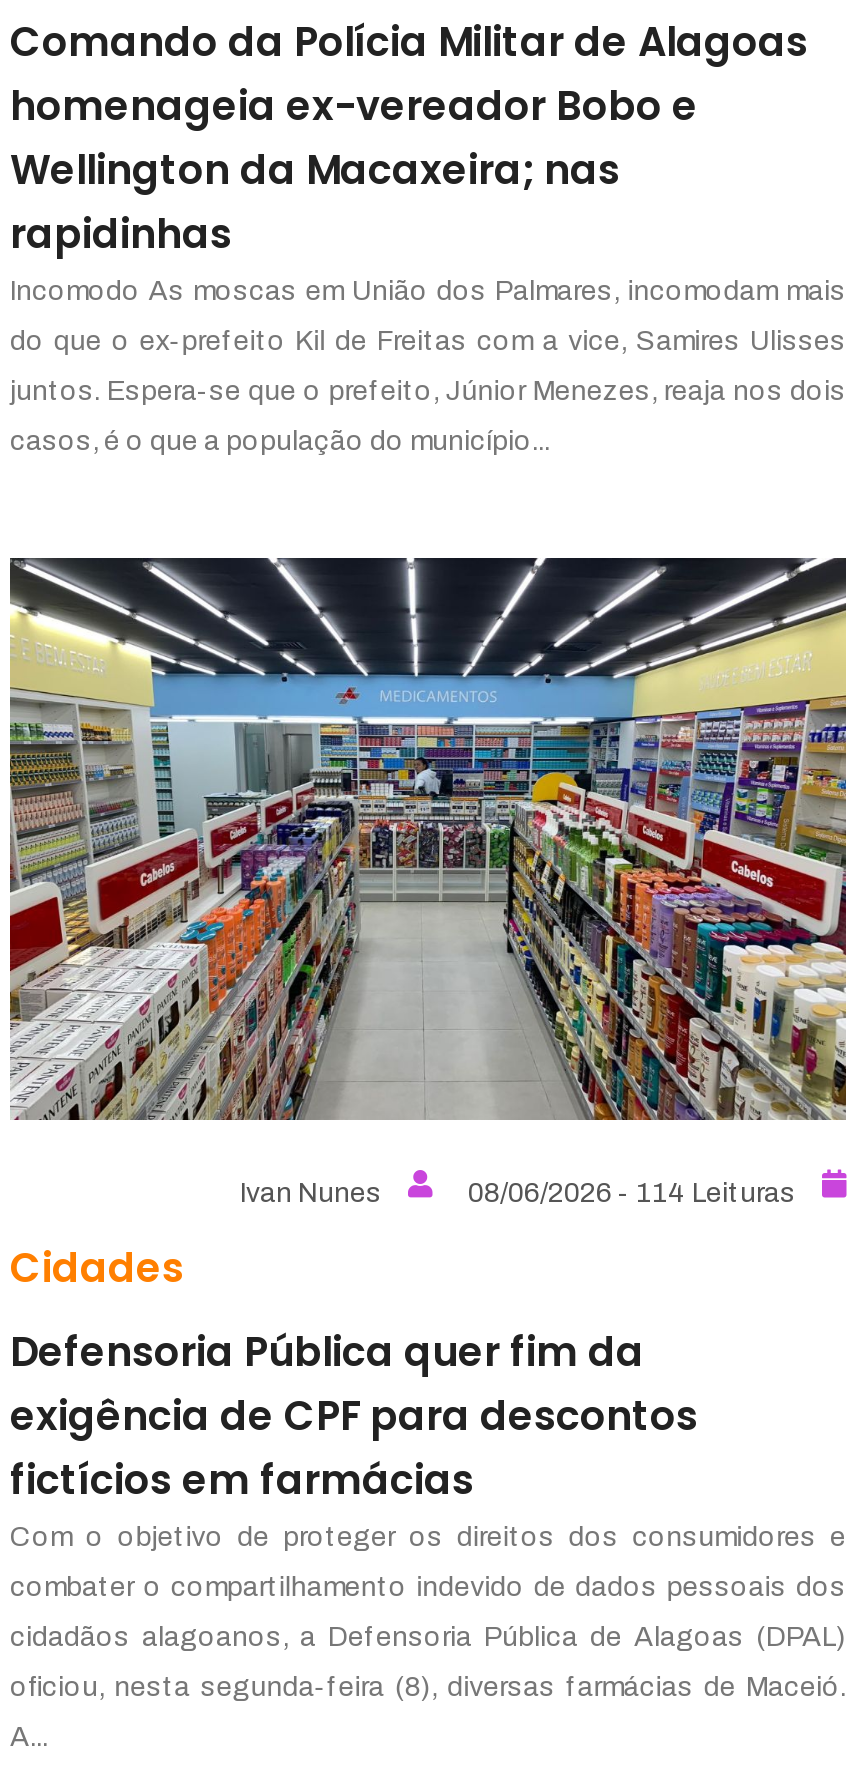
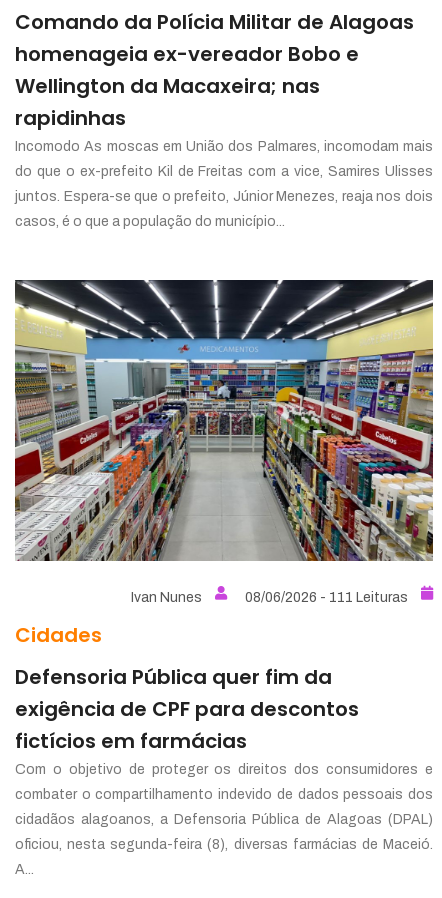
[468,1178,796,1208] 08/06/2026 - 114 Leituras -> [245,590,408,605] 08/06/2026 - 111 Leituras

